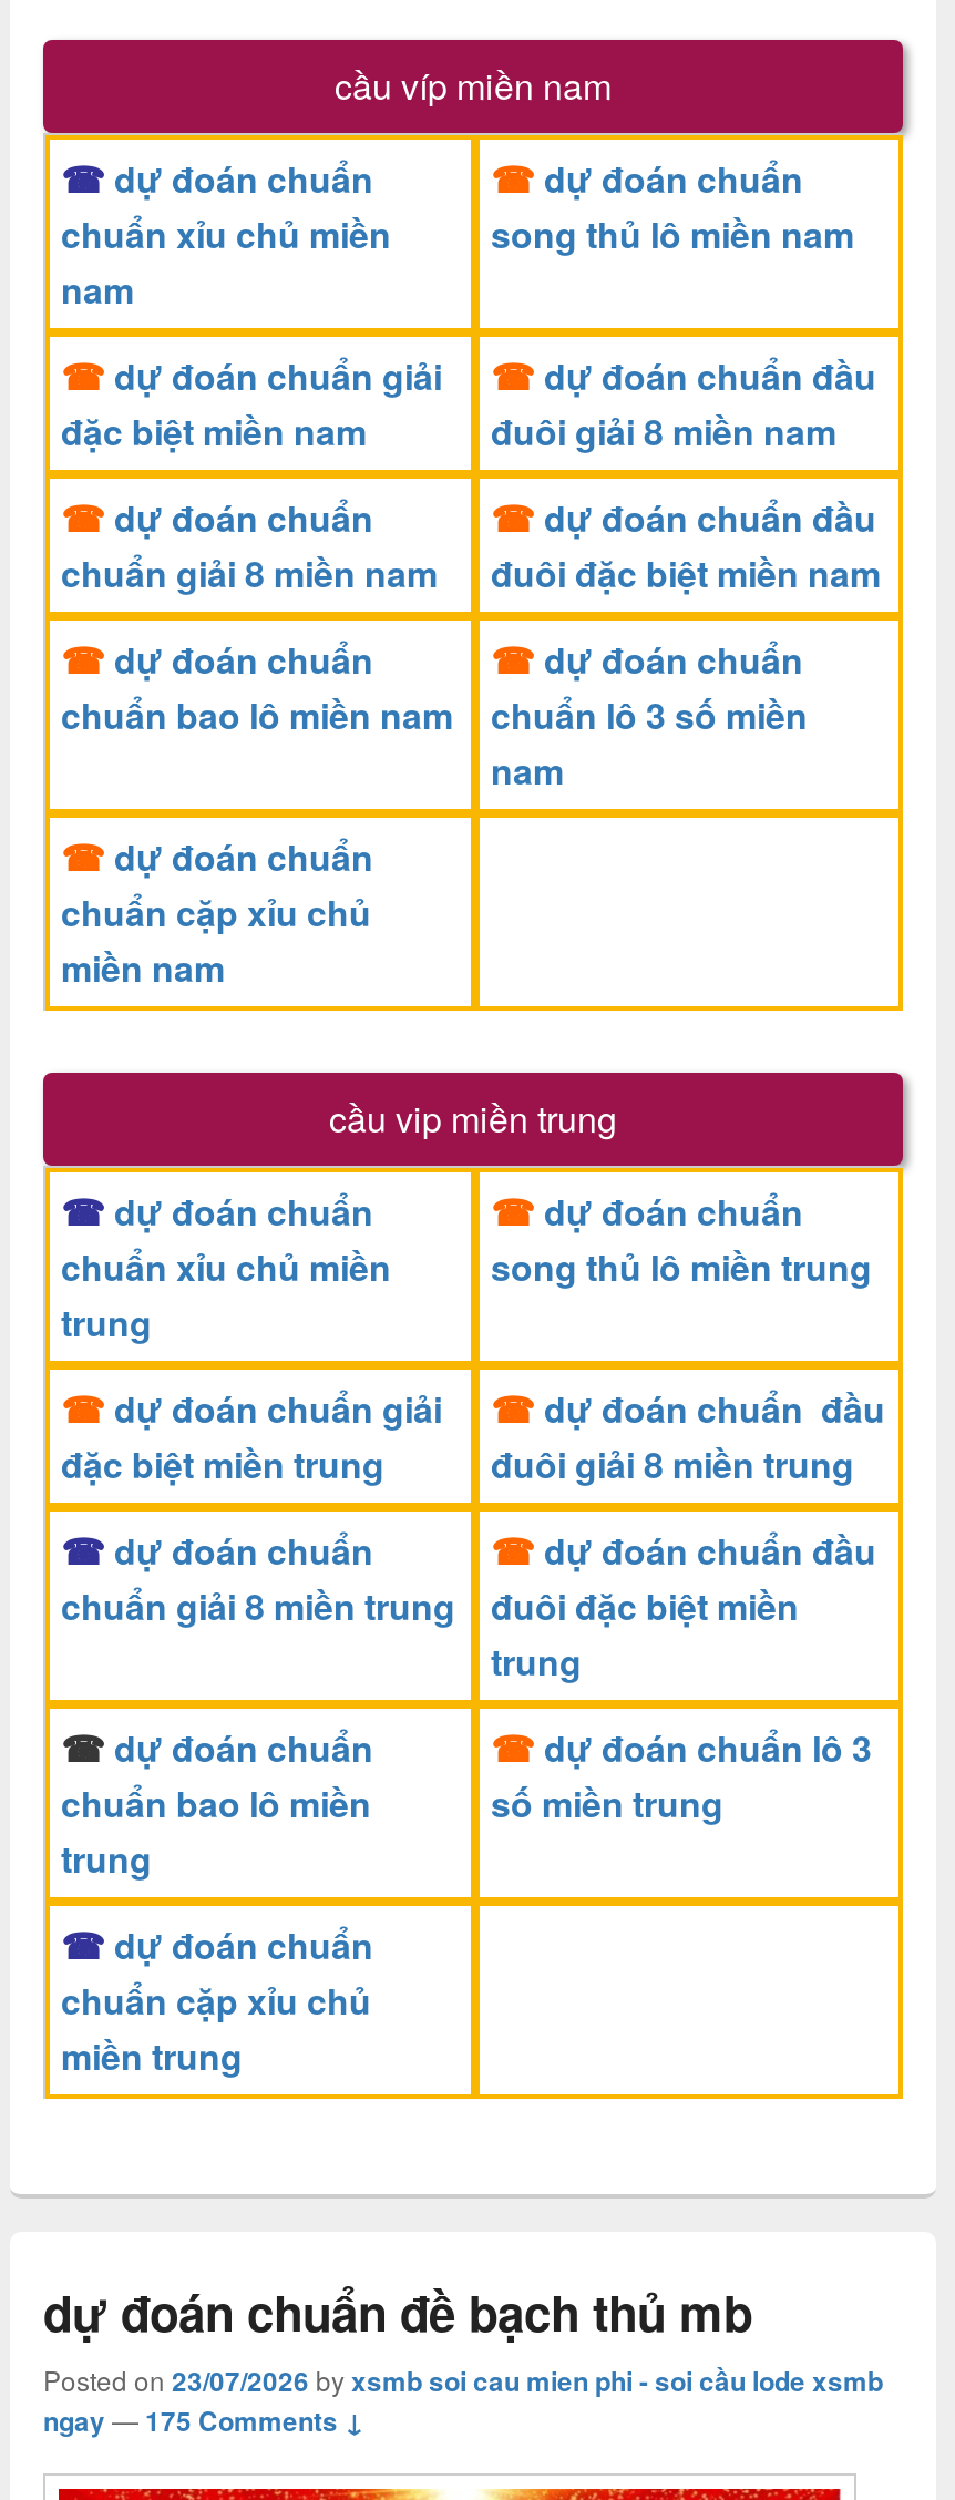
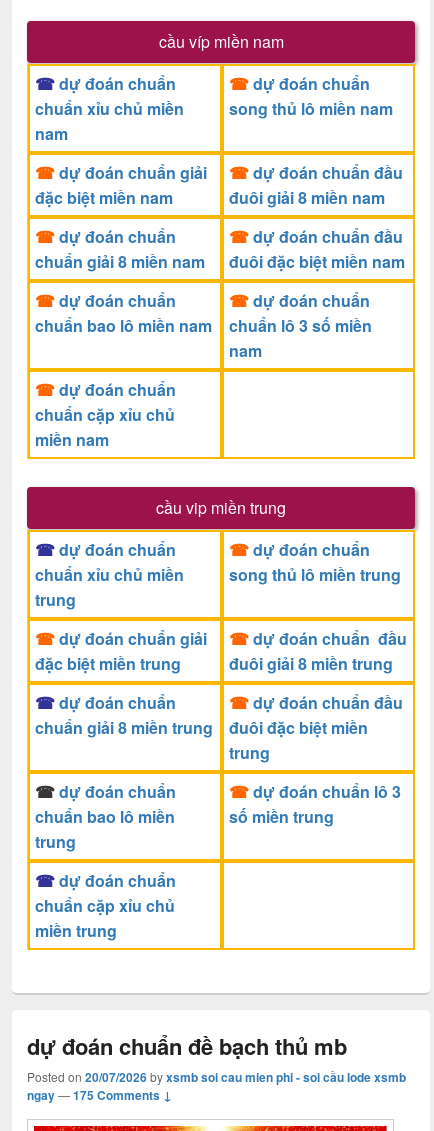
[43,2360,883,2400] Posted on 23/07/2026 by xsmb soi cau mien phi - soi cầu lode xsmb -> [27,1068,406,1086] Posted on 20/07/2026 by xsmb soi cau mien phi - soi cầu lode xsmb

